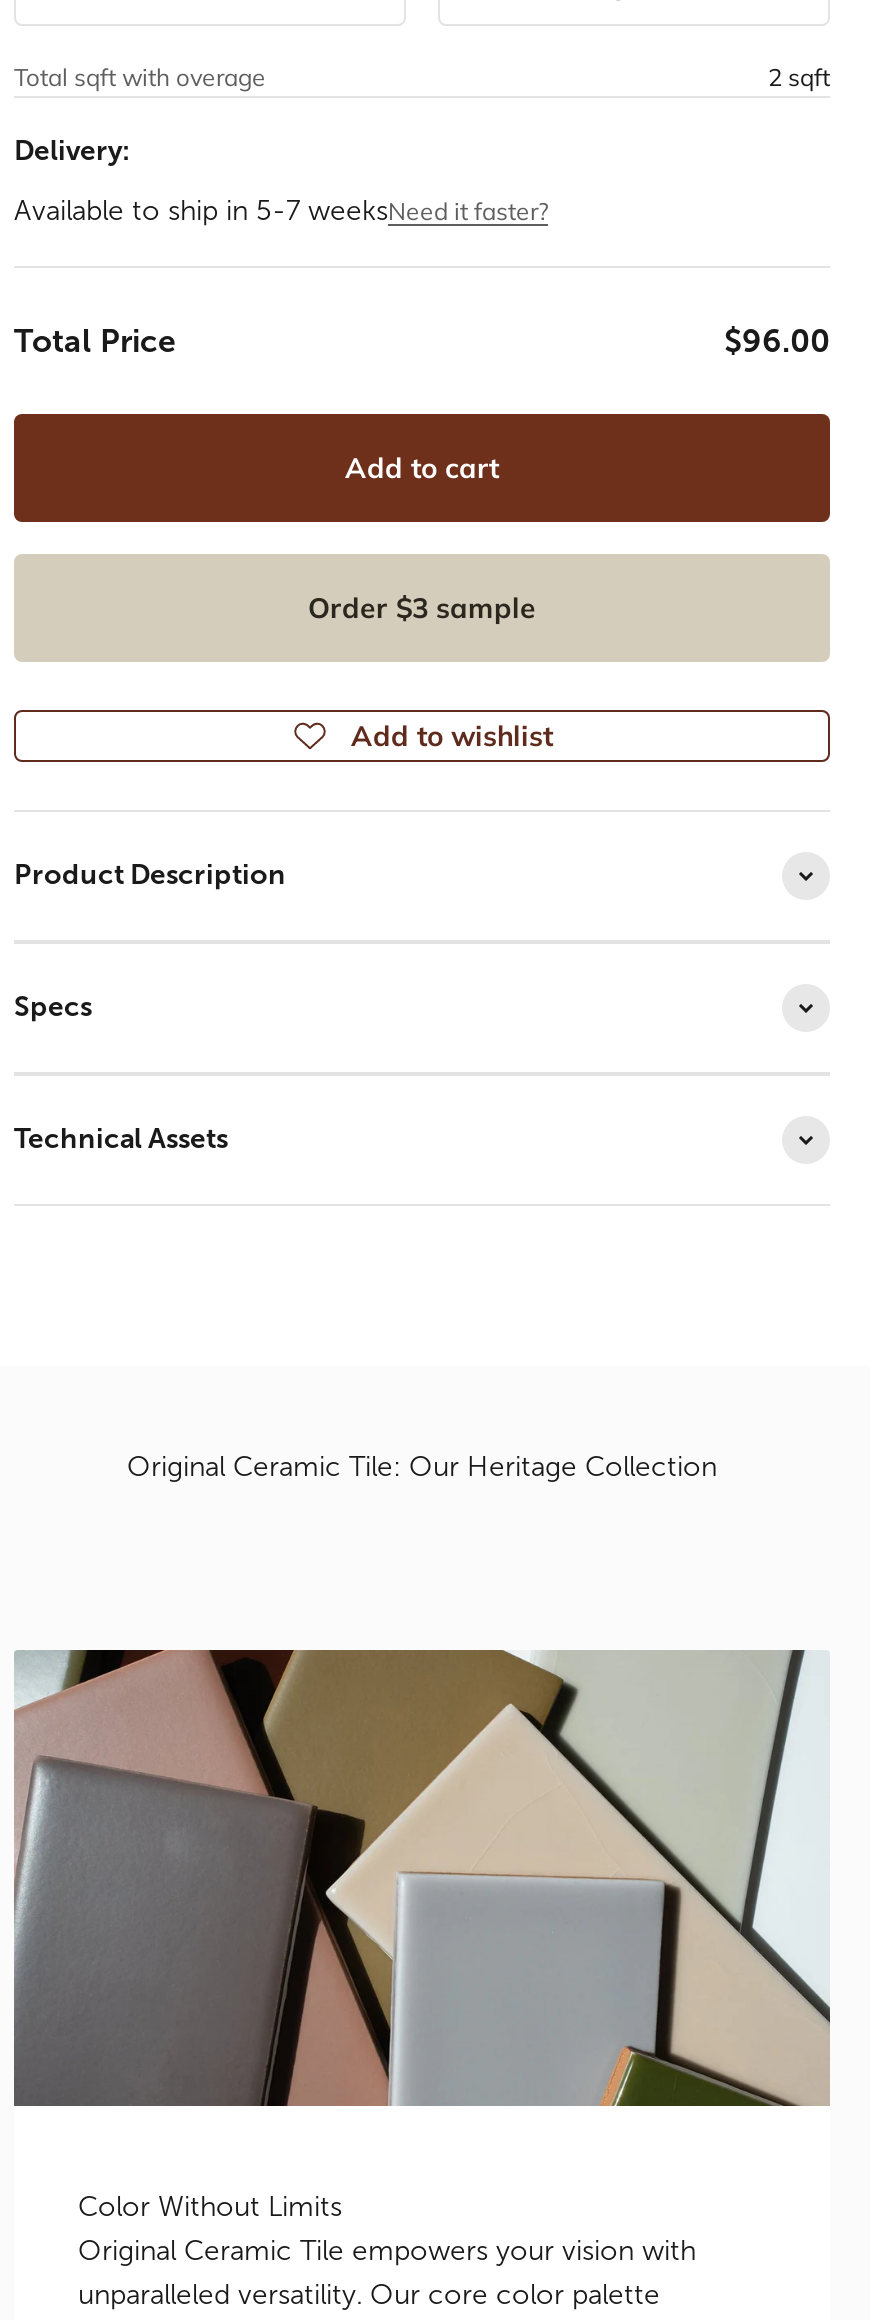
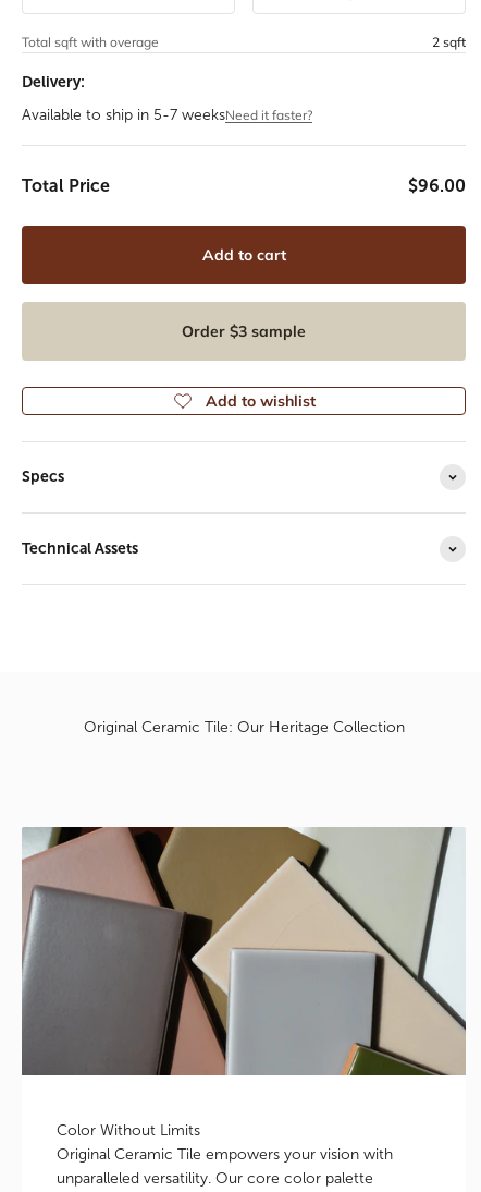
[14,857,286,891] Product Description -> none

